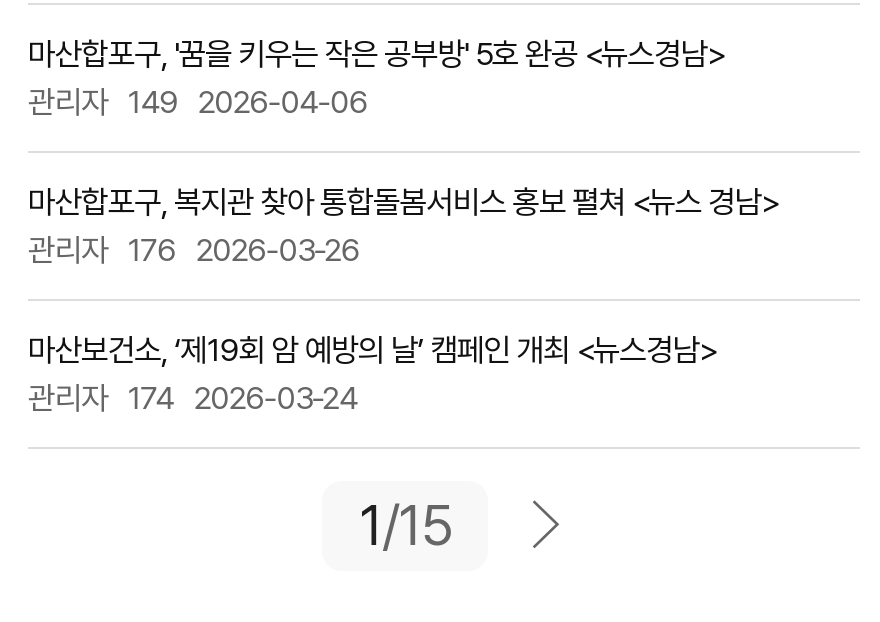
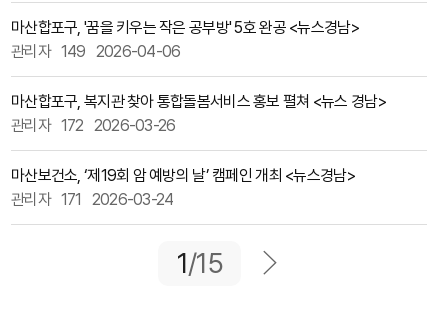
[28,231,359,269] 관리자 176 2026-03-26 -> [11,116,175,135] 관리자 172 2026-03-26
[28,379,357,417] 관리자 174 2026-03-24 -> [11,190,173,209] 관리자 171 2026-03-24

